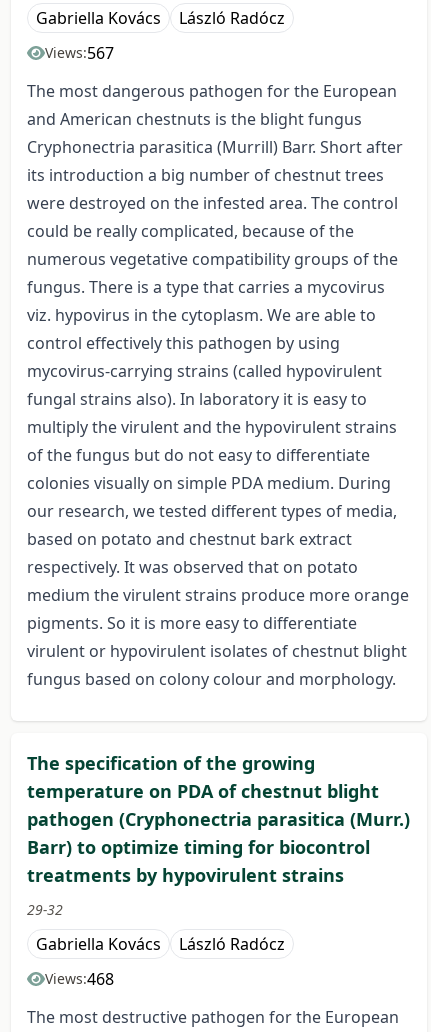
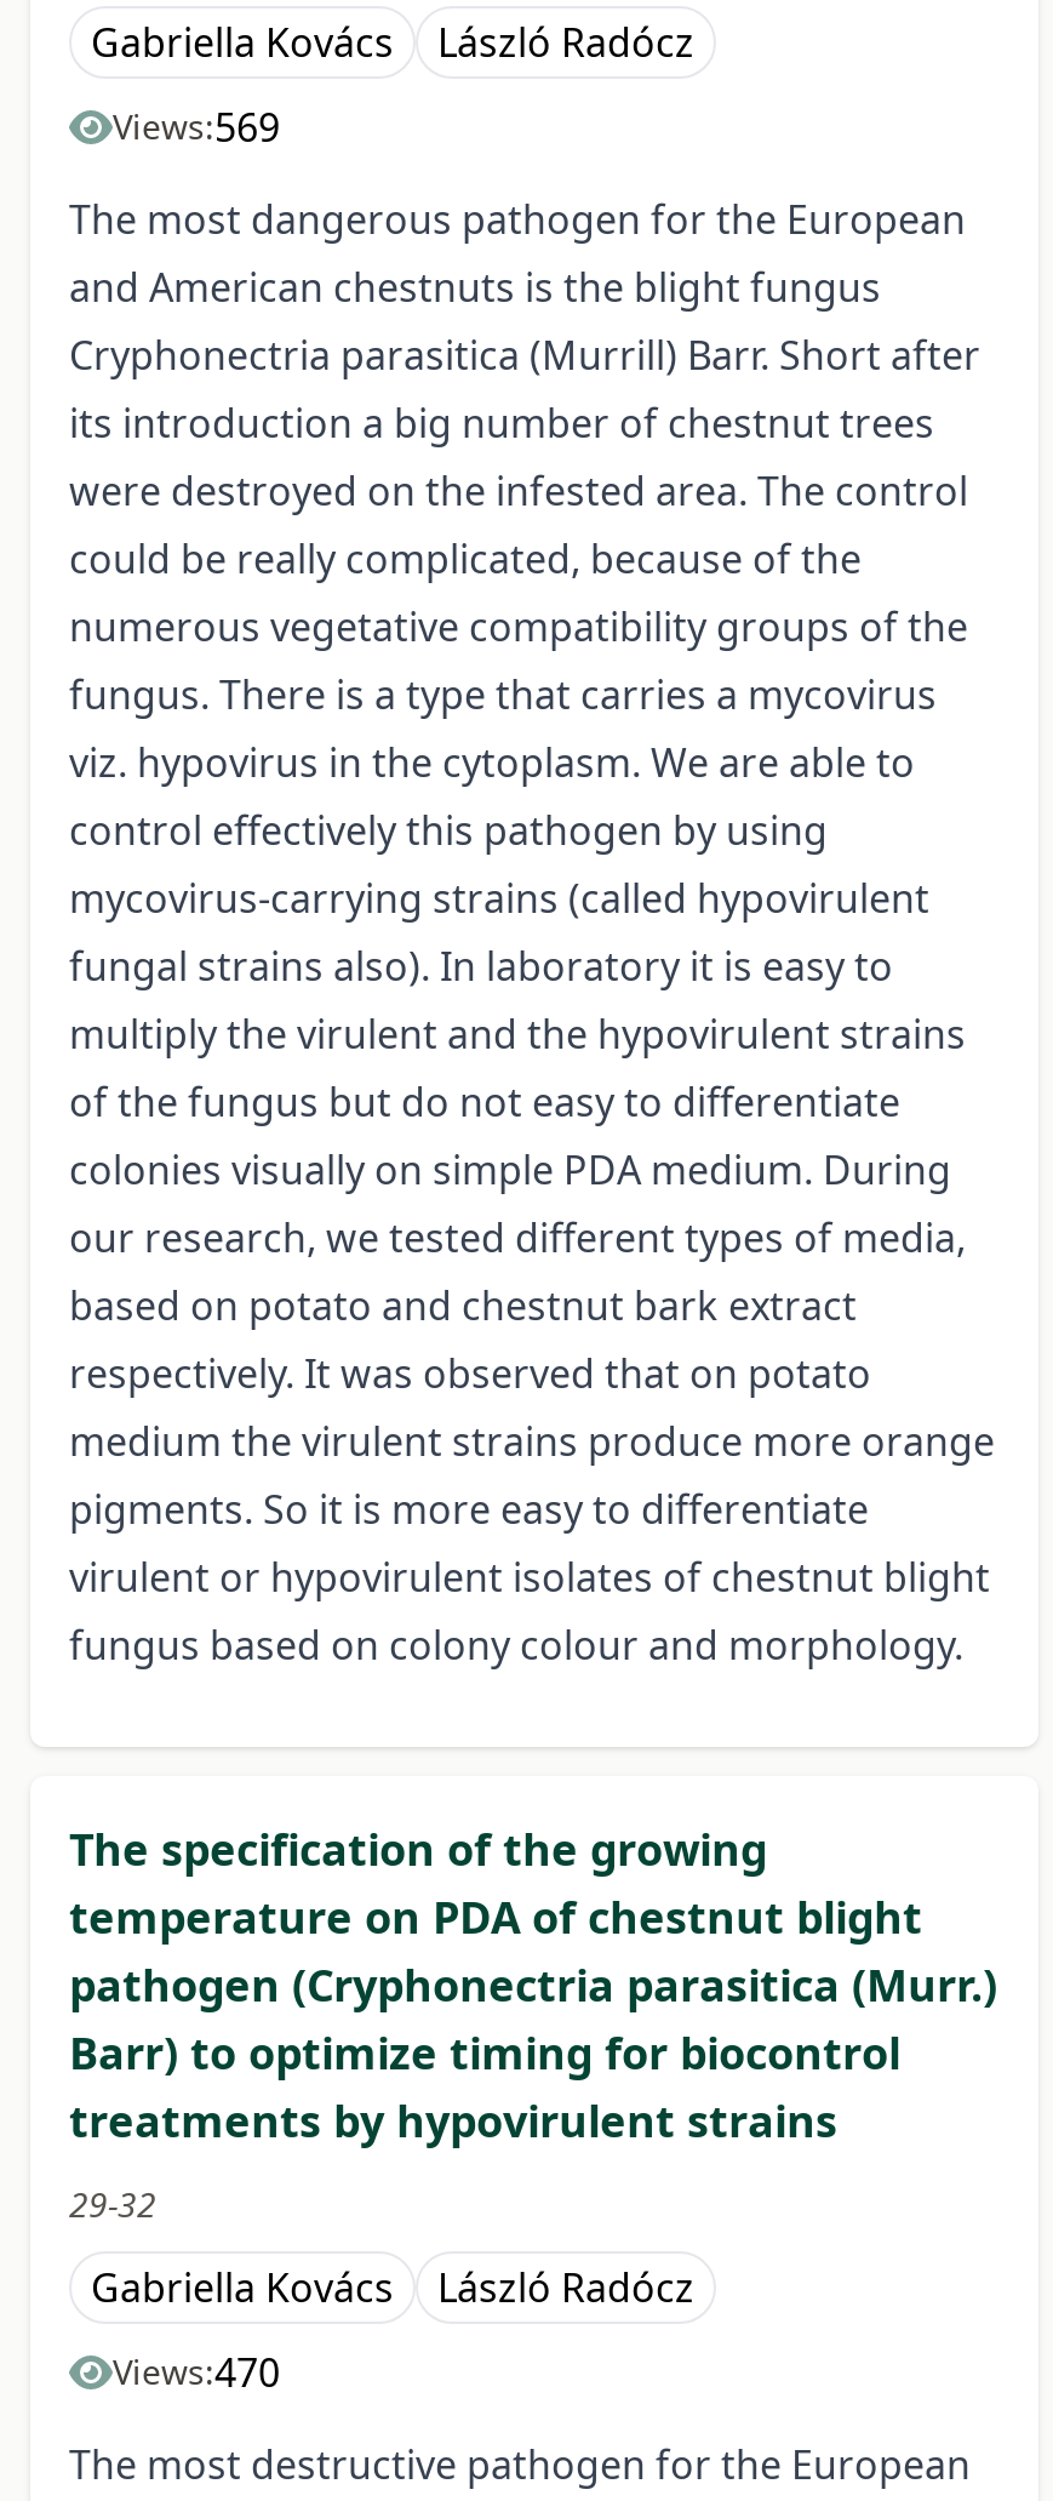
[45,42,114,64] Views:567 -> [113,101,280,154] Views:569
[45,968,114,990] Views:468 -> [113,2346,280,2400] Views:470

